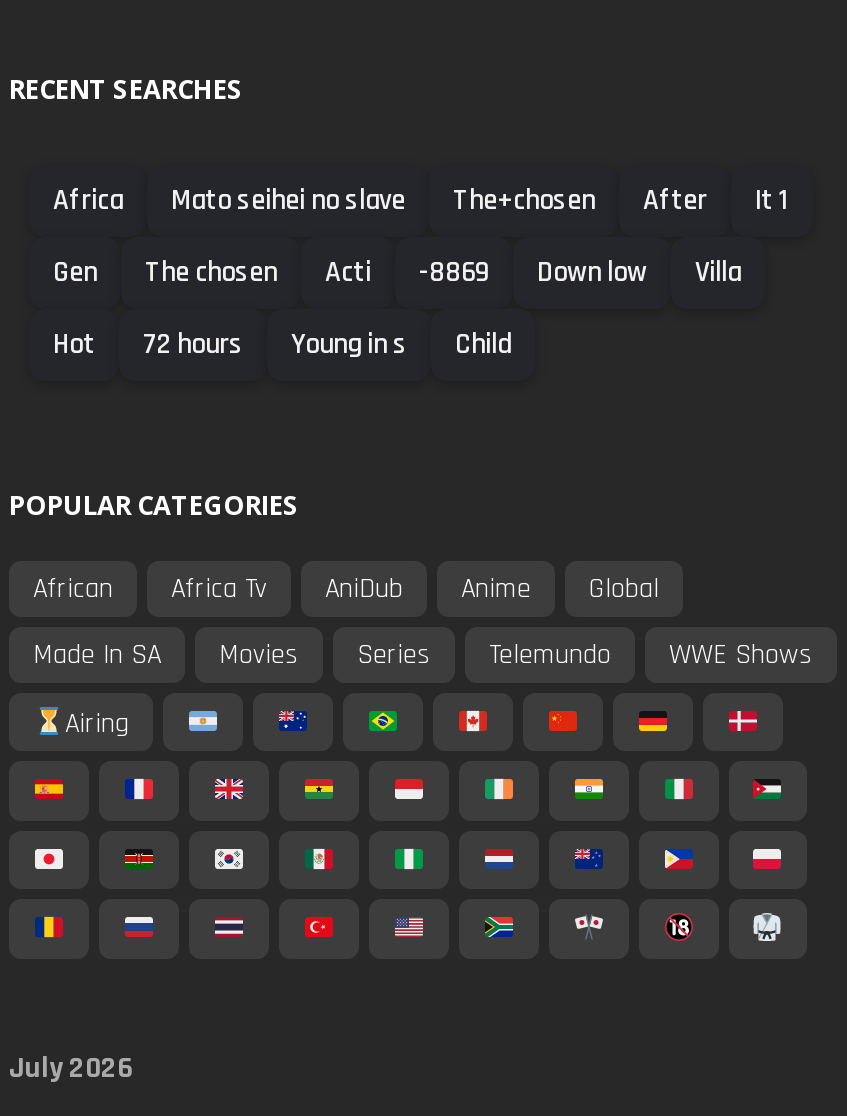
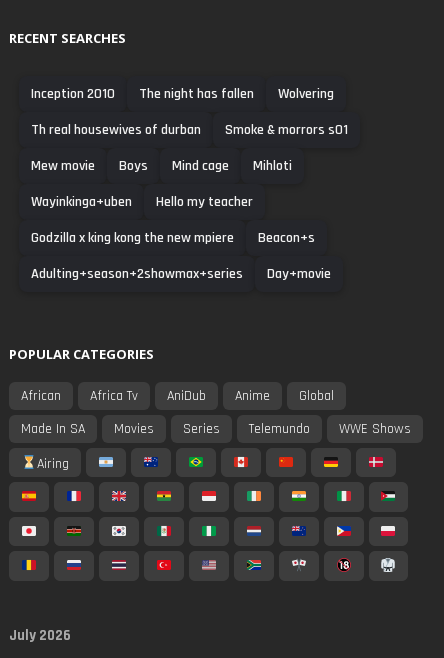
[53,182,789,362] Africa | Mato seihei no slave | The+chosen | After | It 1 | Gen | The chosen | Acti | -8869 | Down low | Villa | Hot | 72 hours | Young in s | Child -> [31,85,348,283] Inception 2010 | The night has fallen | Wolvering | Th real housewives of durban | Smoke & morrors s01 | Mew movie | Boys | Mind cage | Mihloti | Wayinkinga+uben | Hello my teacher | Godzilla x king kong the new mpiere | Beacon+s | Adulting+season+2showmax+series | Day+movie

